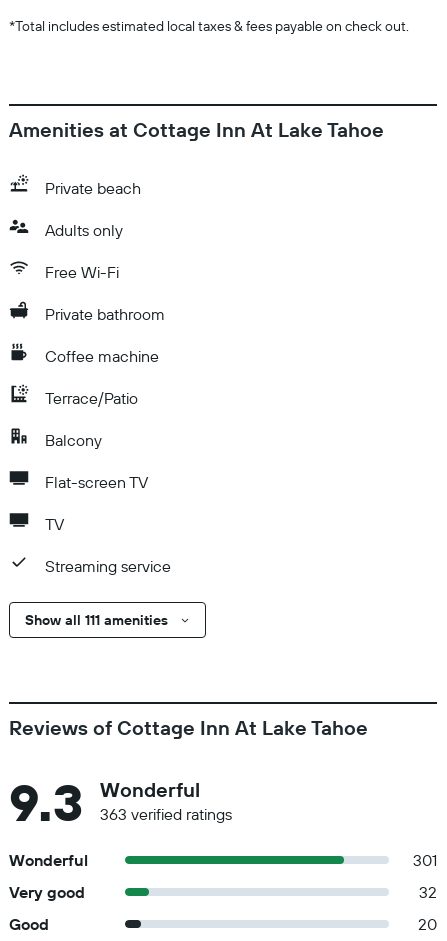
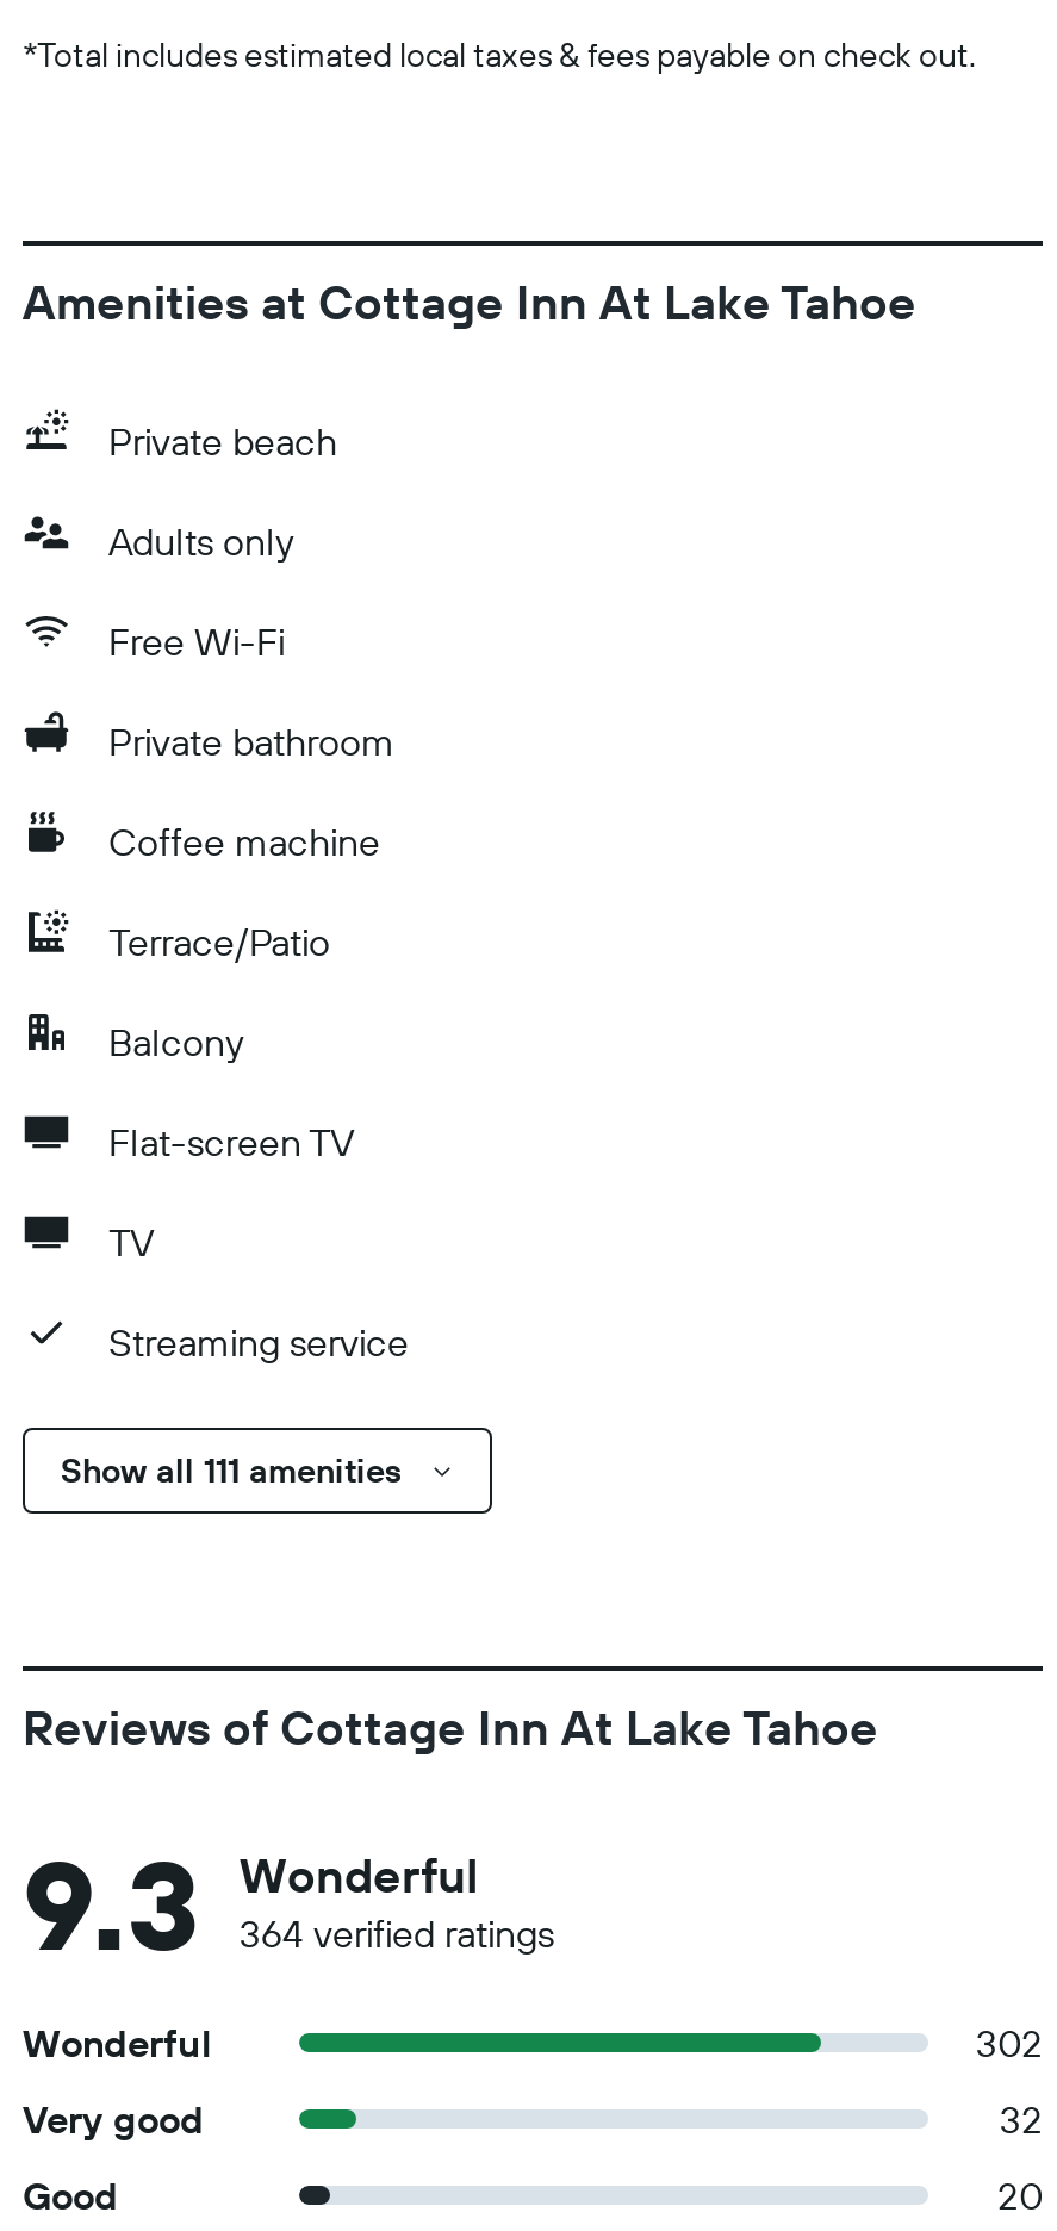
[100,804,232,824] 363 verified ratings -> [240,1909,554,1957] 364 verified ratings
[413,850,437,870] 301 -> [976,2019,1043,2067] 302

